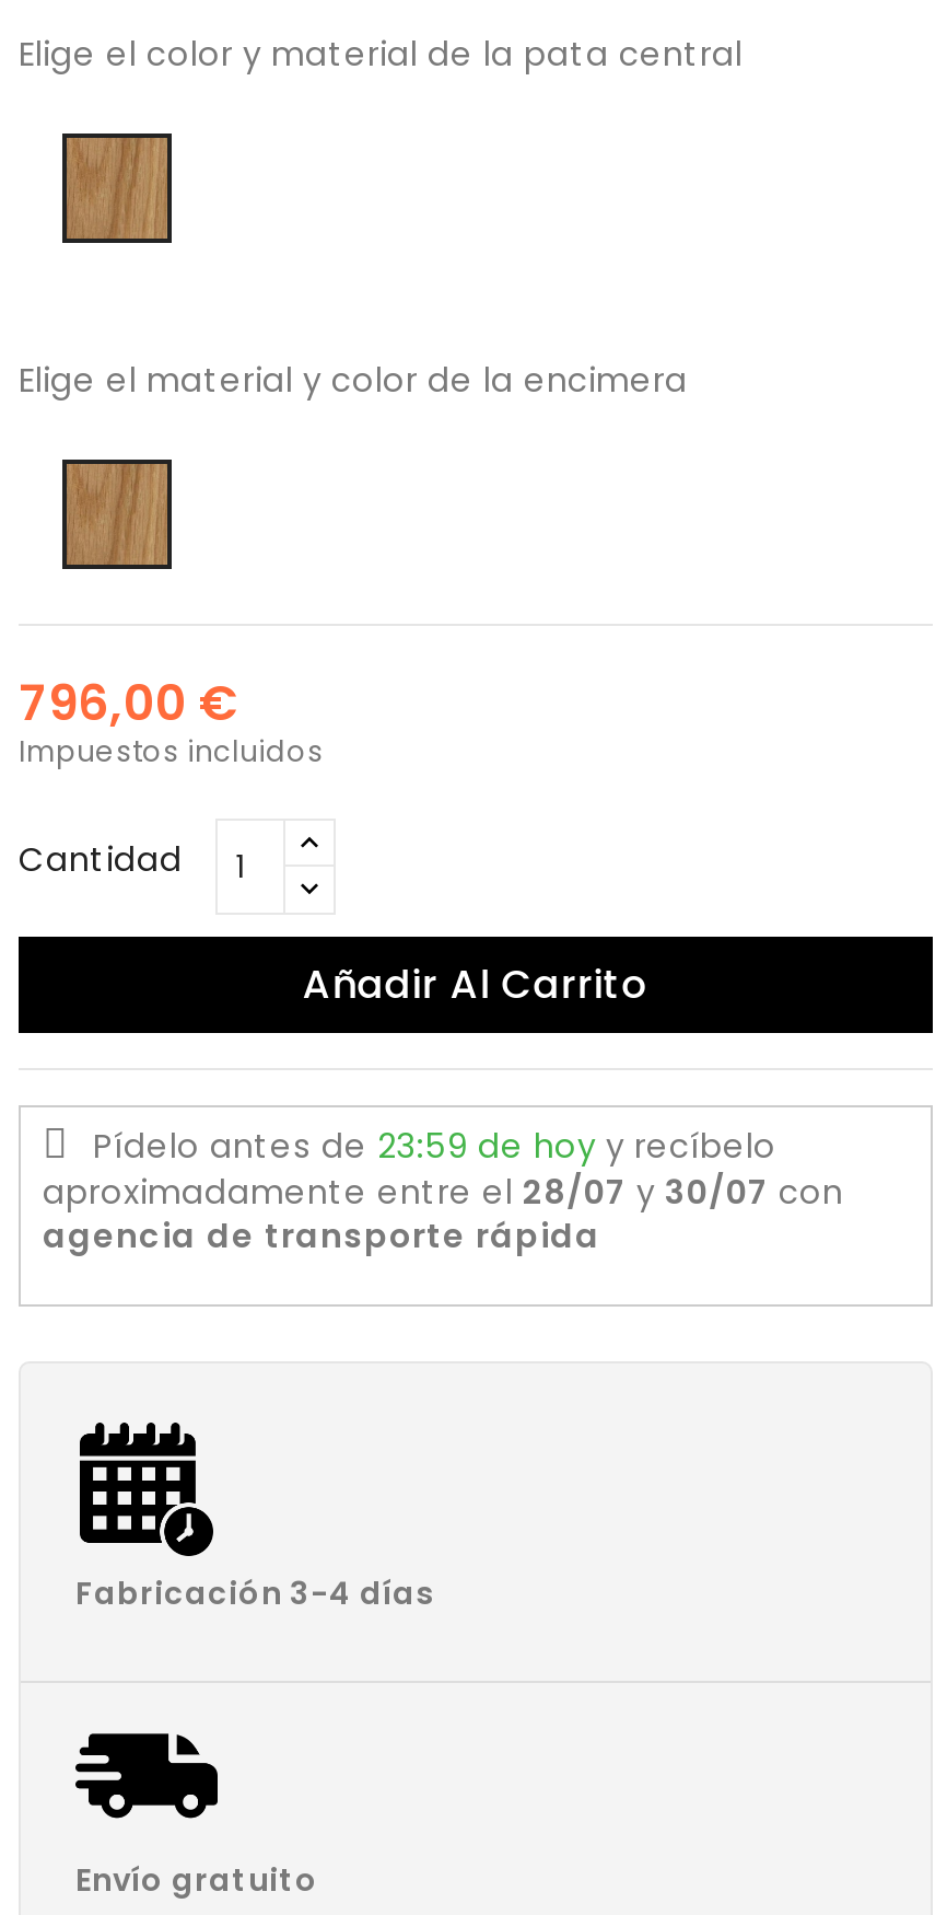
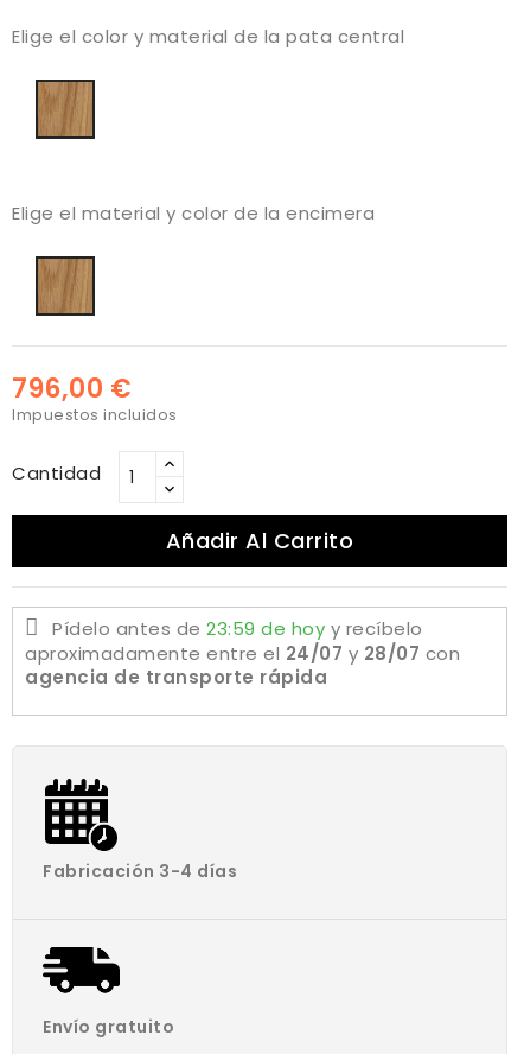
[43,1169,843,1215] aproximadamente entre el 28/07 y 30/07 con -> [25,641,460,666] aproximadamente entre el 24/07 y 28/07 con

